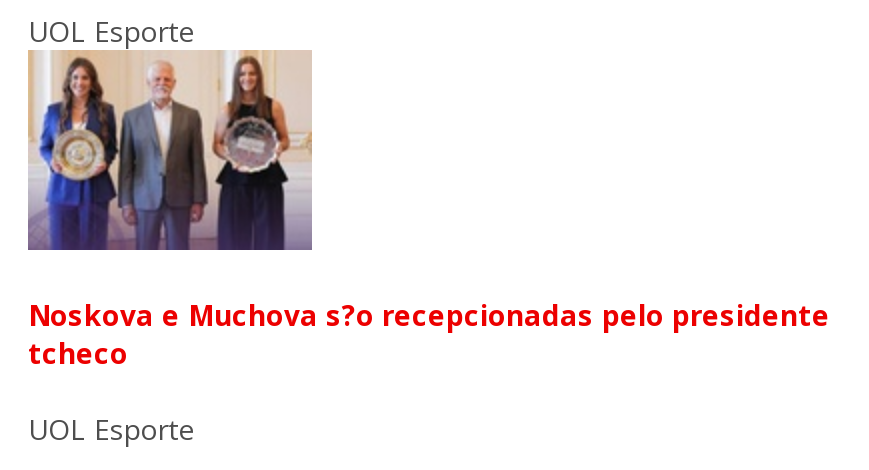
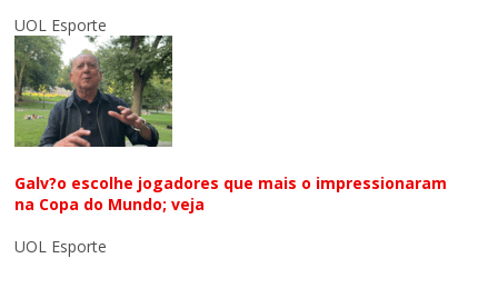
[28,50,830,372] [image] | Noskova e Muchova s?o recepcionadas pelo presidente | tcheco -> [13,34,447,215] [image] | Galv?o escolhe jogadores que mais o impressionaram | na Copa do Mundo; veja

